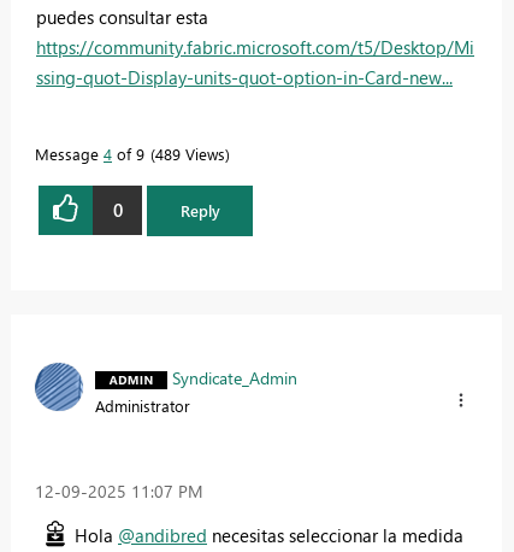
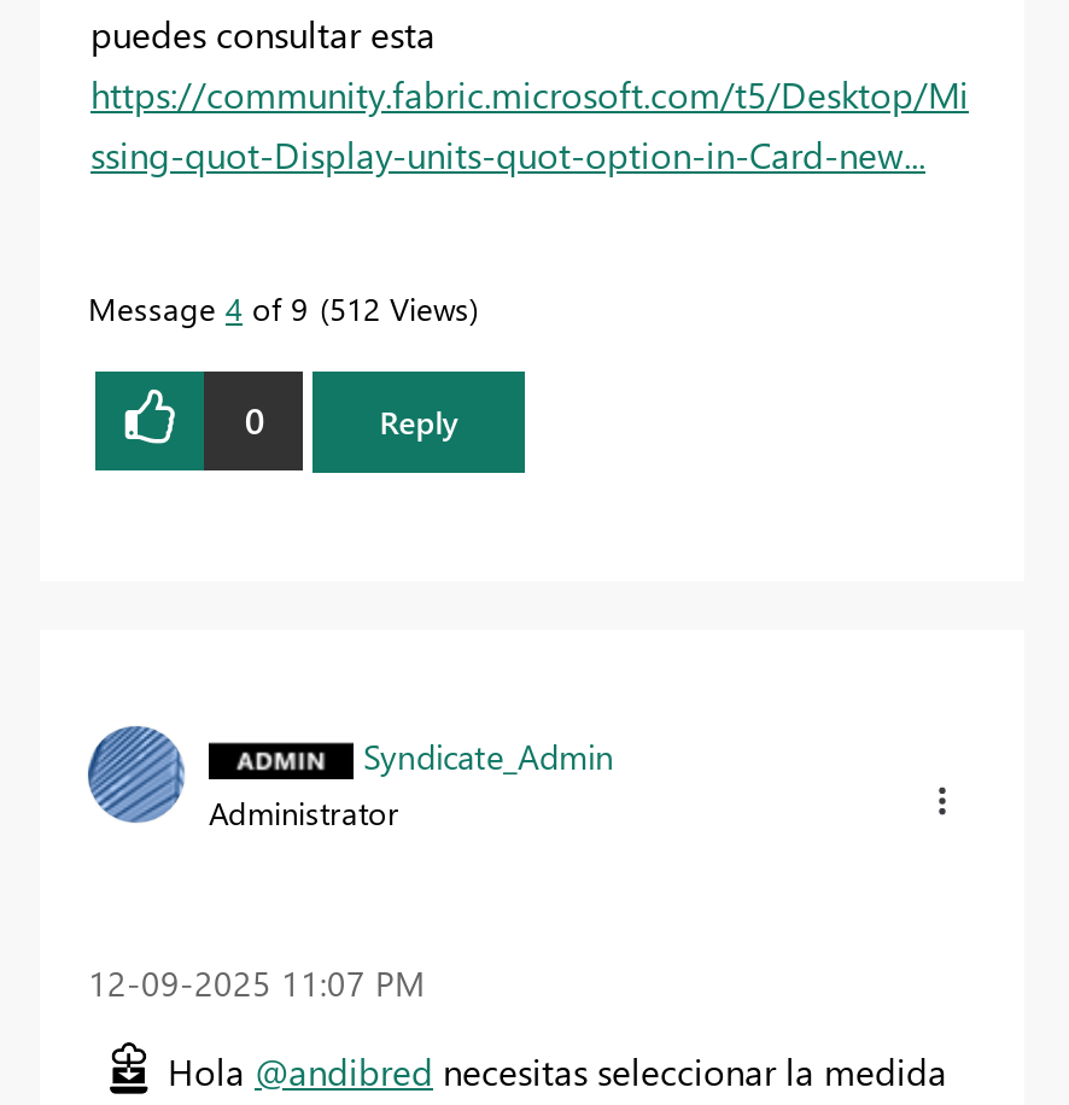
[35,143,225,163] Message 4 of 9 489 Views -> [88,286,469,327] Message 4 of 9 512 Views

